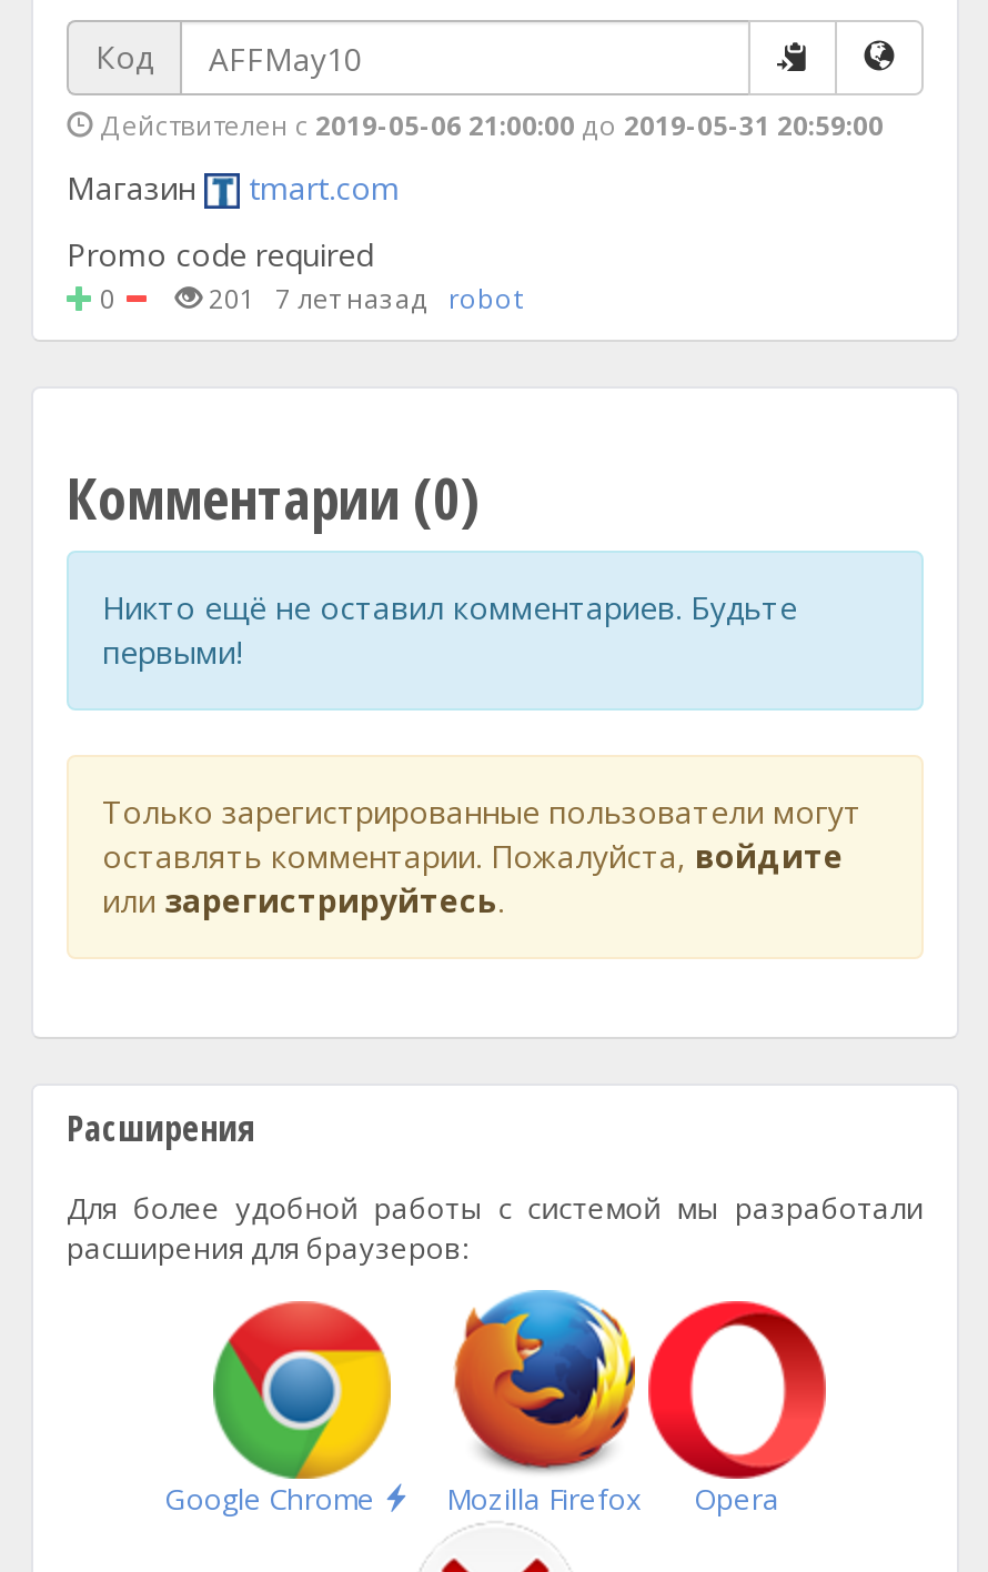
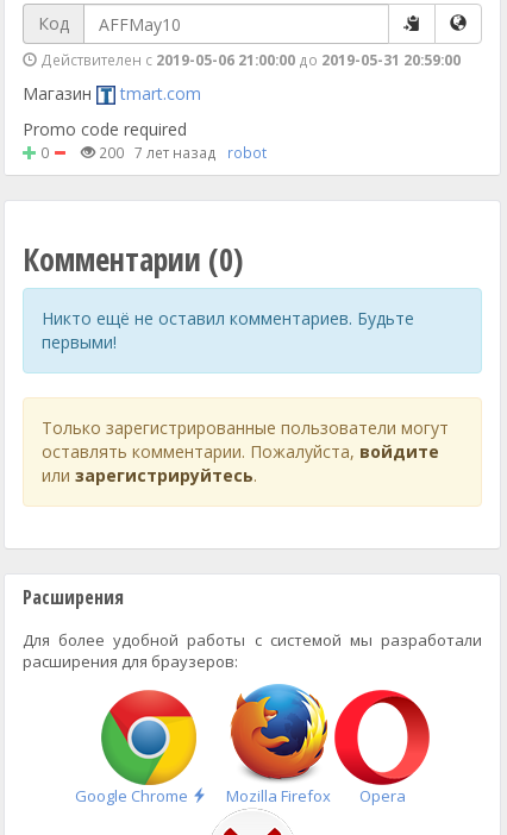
[202,280,522,315] 201 7 лет назад robot -> [95,143,267,162] 200 7 лет назад robot

